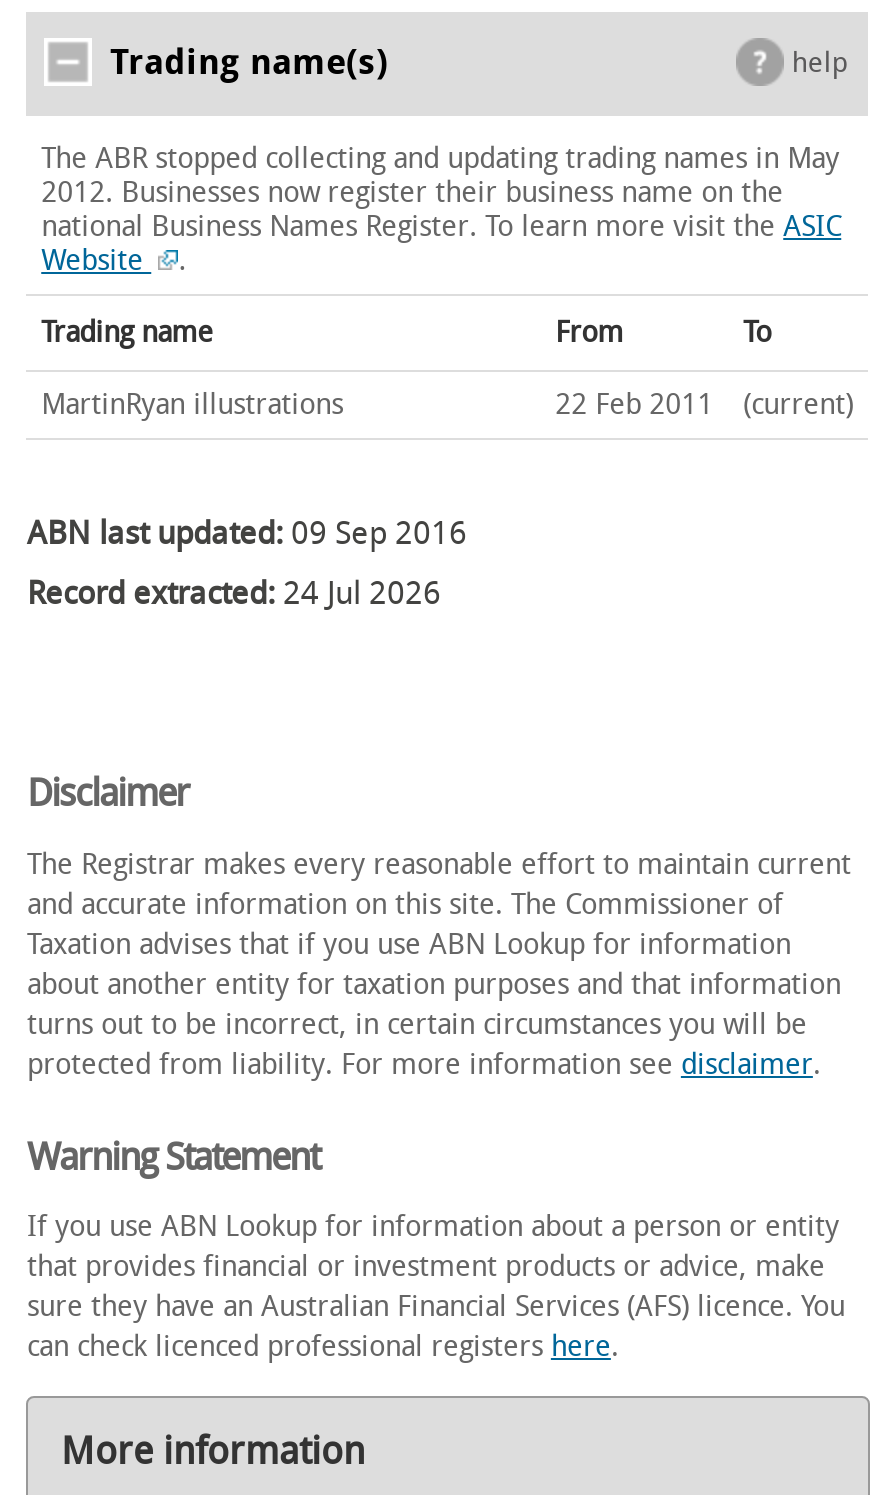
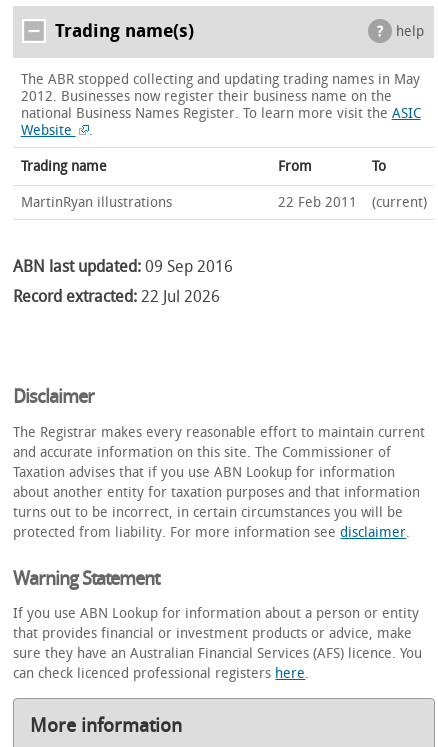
[27,573,441,611] Record extracted: 24 Jul 2026 -> [13,287,220,306] Record extracted: 22 Jul 2026

